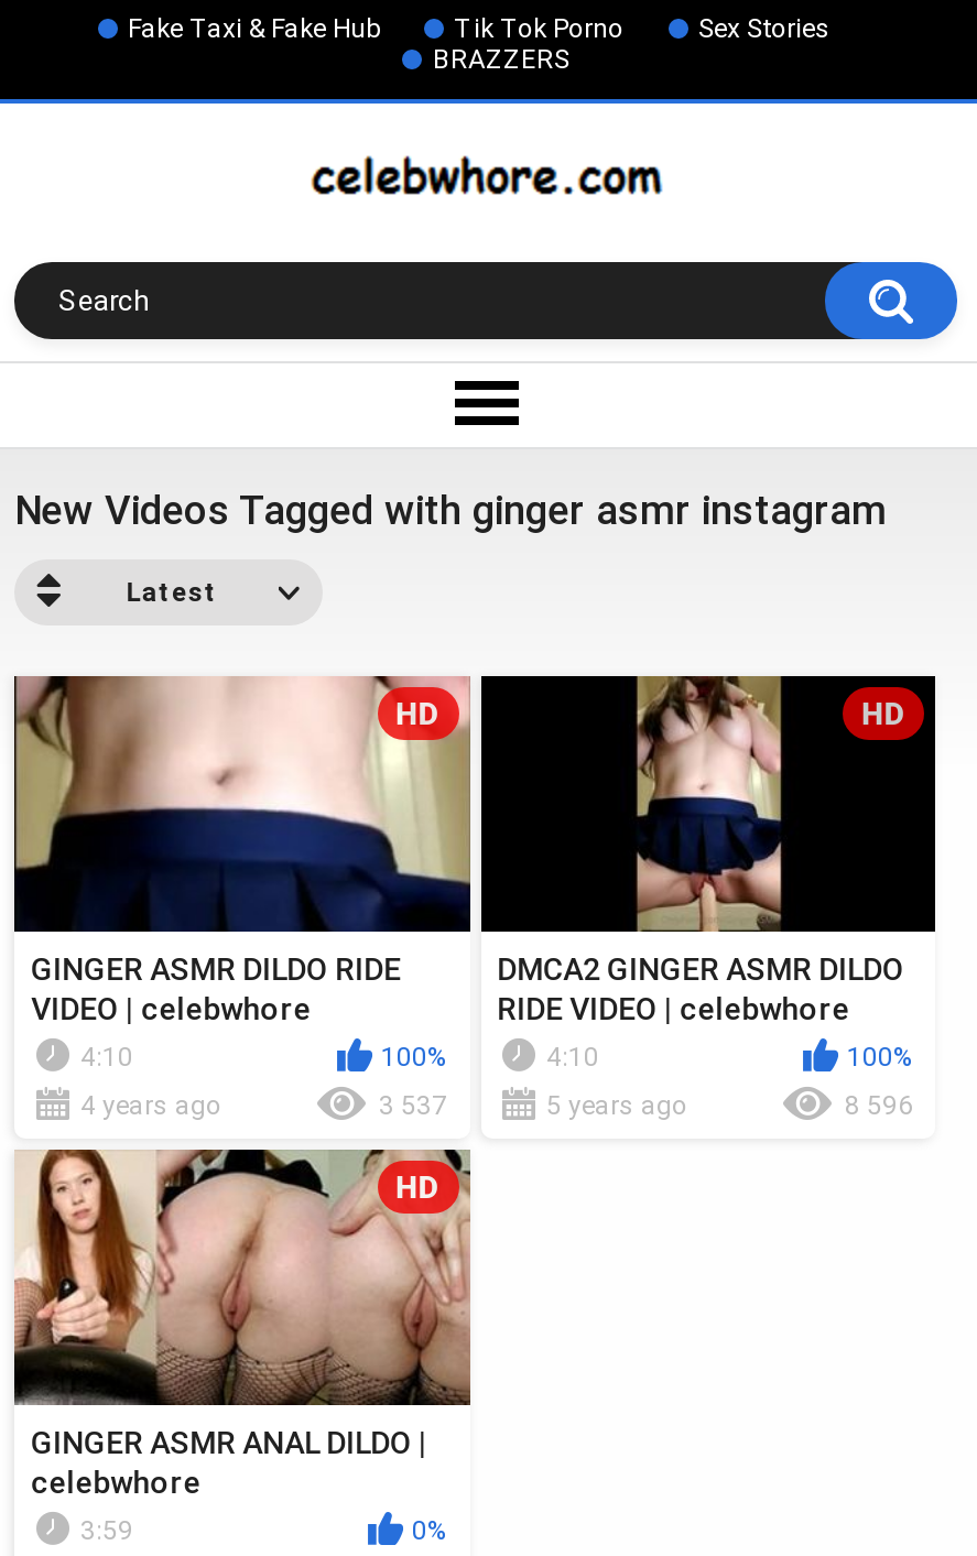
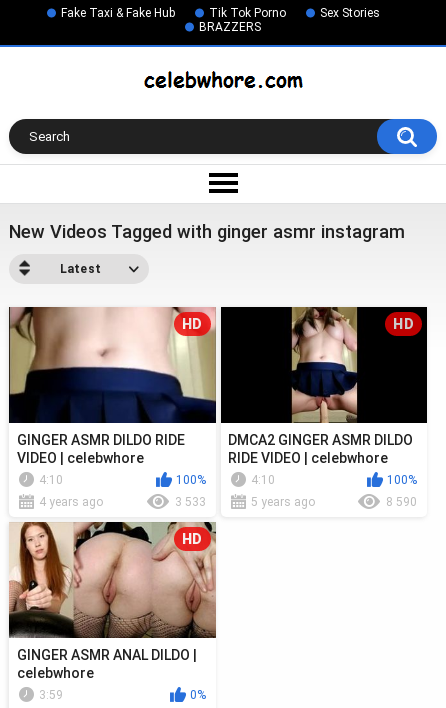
[379,1090,447,1121] 3 537 -> [174,495,205,509] 3 533
[845,1090,913,1121] 8 596 -> [386,495,417,509] 8 590

